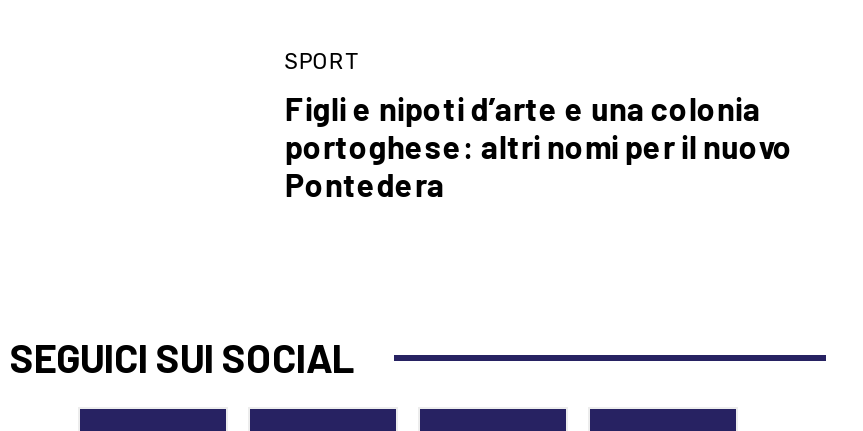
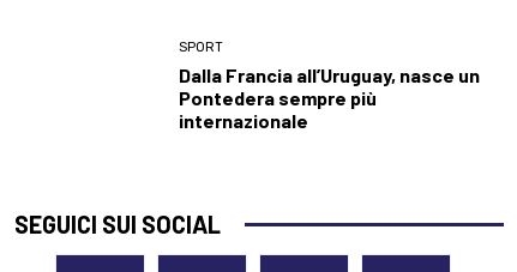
[285,89,793,203] Figli e nipoti d’arte e una colonia | portoghese: altri nomi per il nuovo | Pontedera -> [179,64,480,132] Dalla Francia all’Uruguay, nasce un | Pontedera sempre più | internazionale

